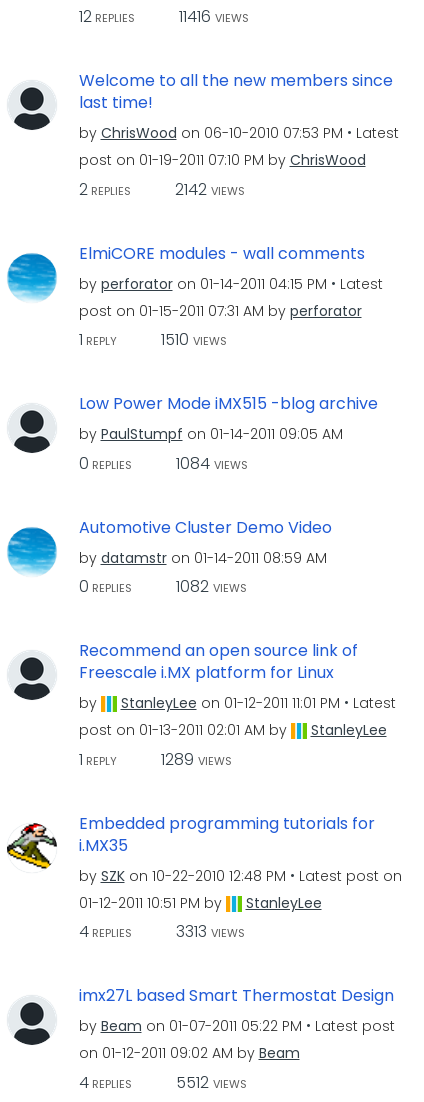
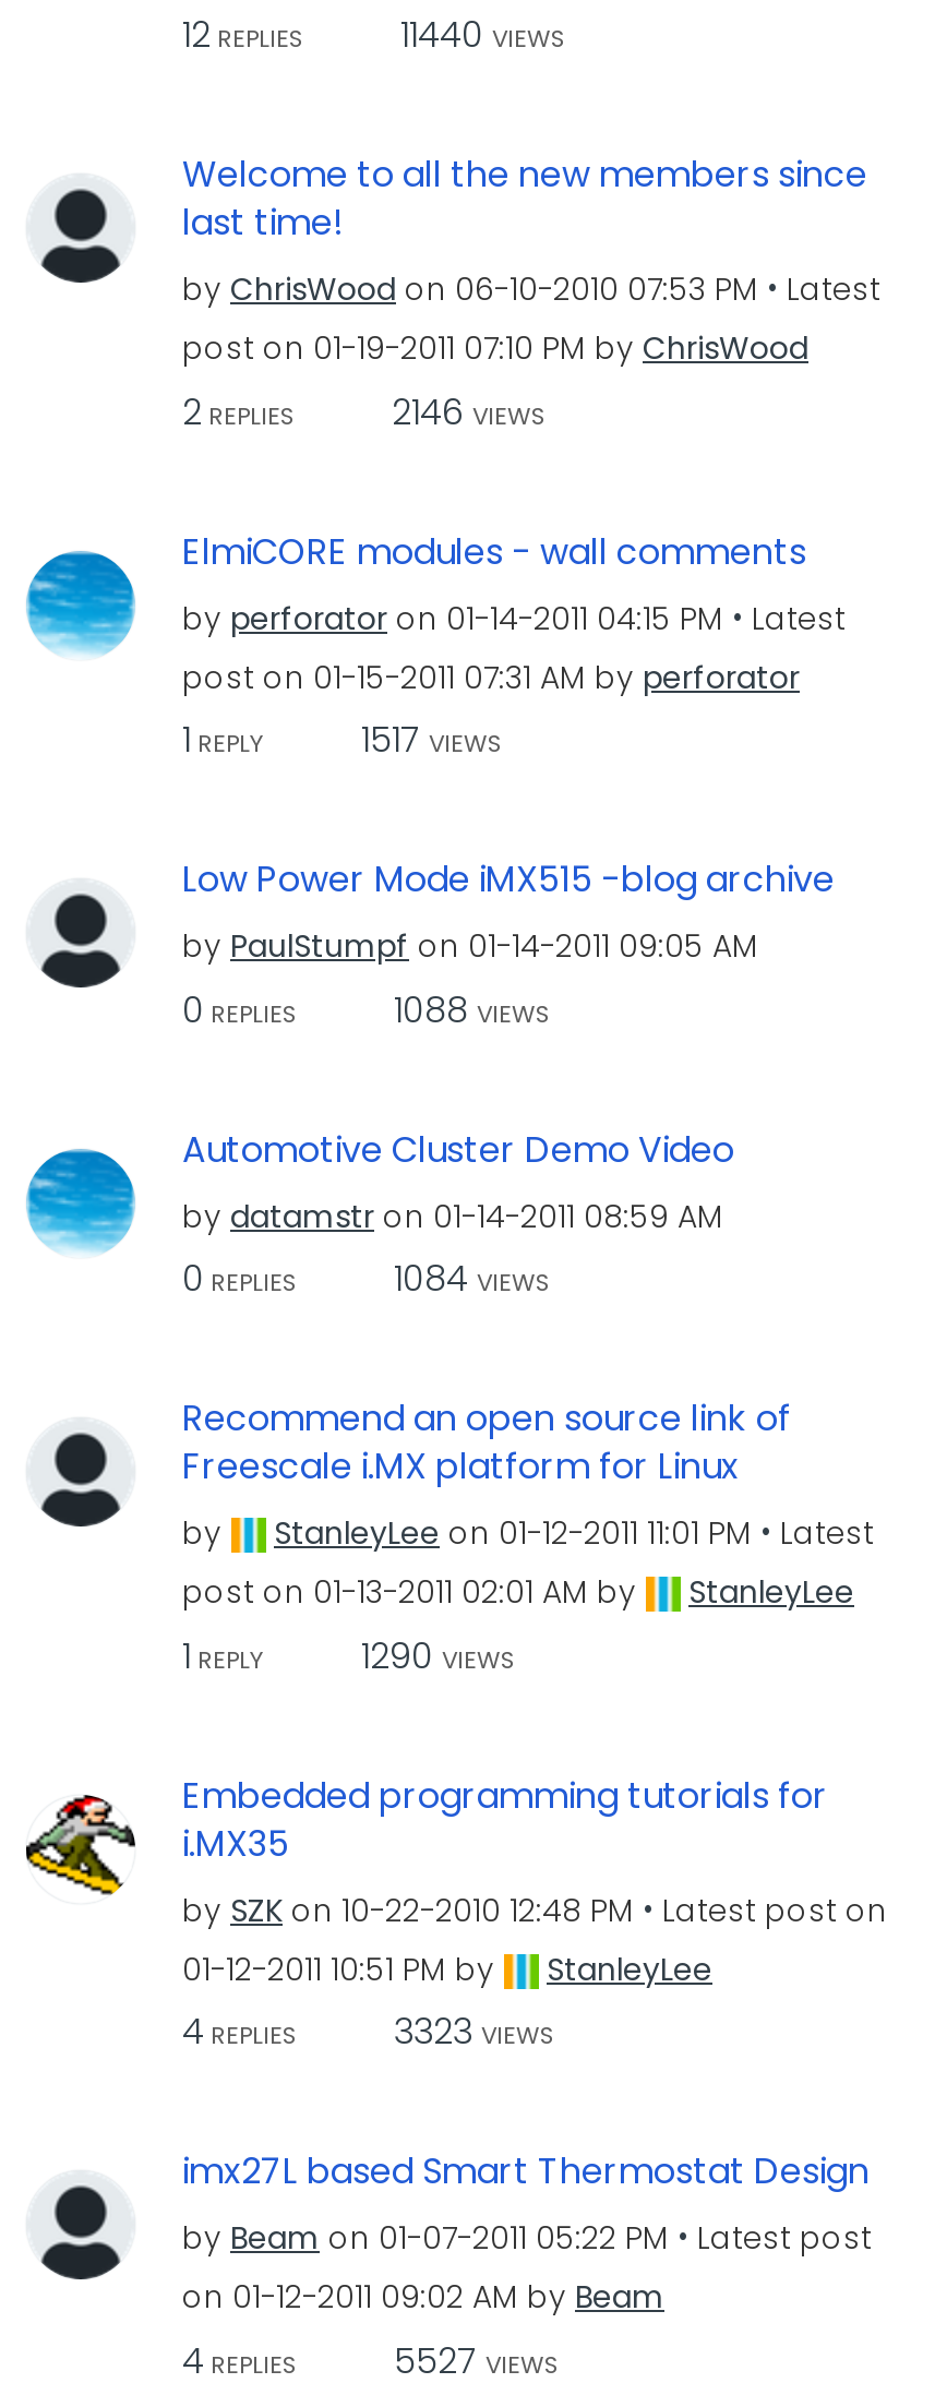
[78,5,248,28] 12 REPLIES 11416 VIEWS -> [182,10,566,60] 12 REPLIES 11440 VIEWS
[78,177,244,200] 2 REPLIES 2142 VIEWS -> [182,386,547,436] 2 REPLIES 2146 VIEWS
[78,328,226,351] 1 REPLY 1510 VIEWS -> [182,715,503,765] 1 REPLY 1517 VIEWS
[175,451,247,474] 1084 VIEWS -> [394,984,551,1034] 1088 VIEWS
[175,575,246,598] 1082 VIEWS -> [394,1254,551,1304] 1084 VIEWS
[78,747,231,770] 1 REPLY 1289 VIEWS -> [182,1630,516,1680] 1 REPLY 1290 VIEWS
[78,920,244,943] 4 REPLIES 3313 VIEWS -> [182,2007,555,2057] 4 REPLIES 3323 VIEWS
[78,1070,246,1093] 4 REPLIES 5512 VIEWS -> [182,2335,560,2385] 4 REPLIES 5527 VIEWS

